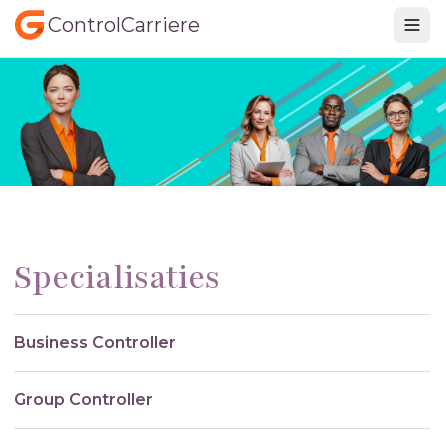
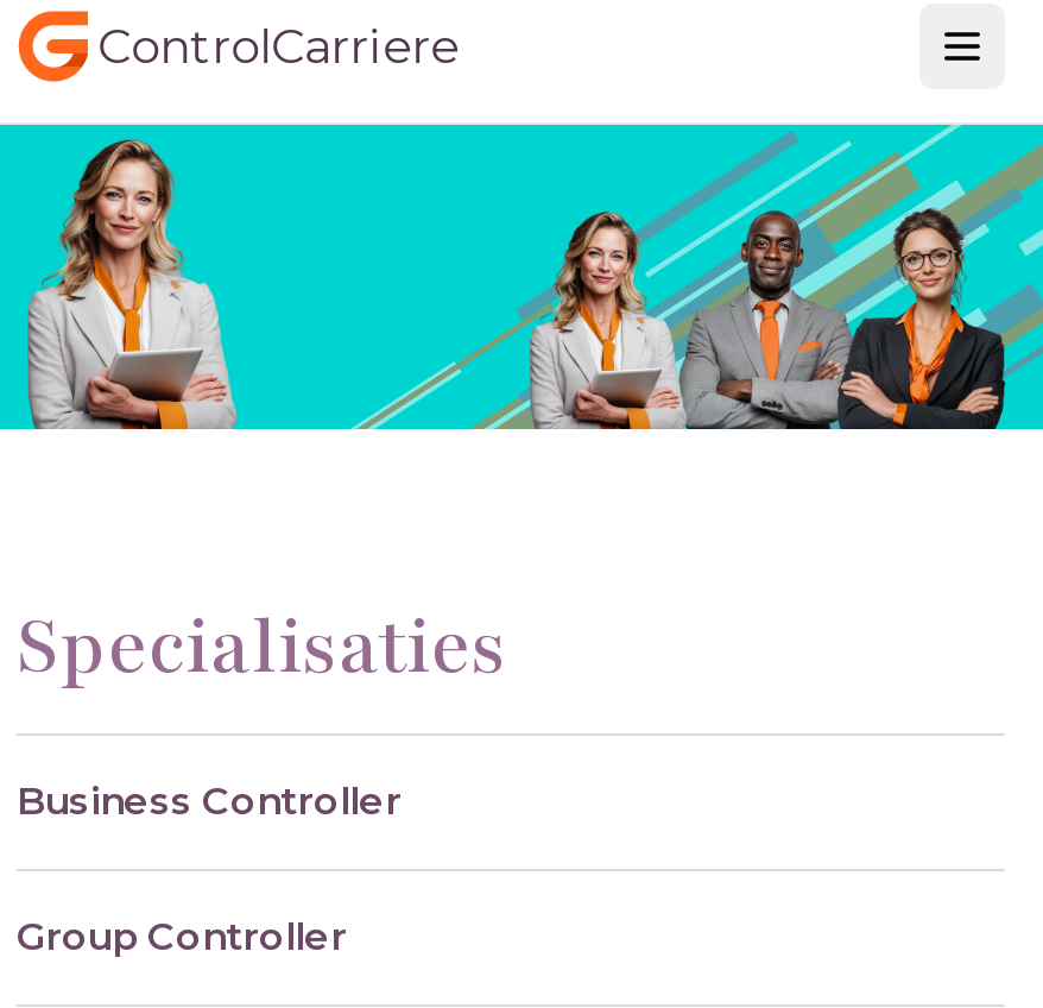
[19,64,116,187] [image] -> [26,139,257,431] [image]

